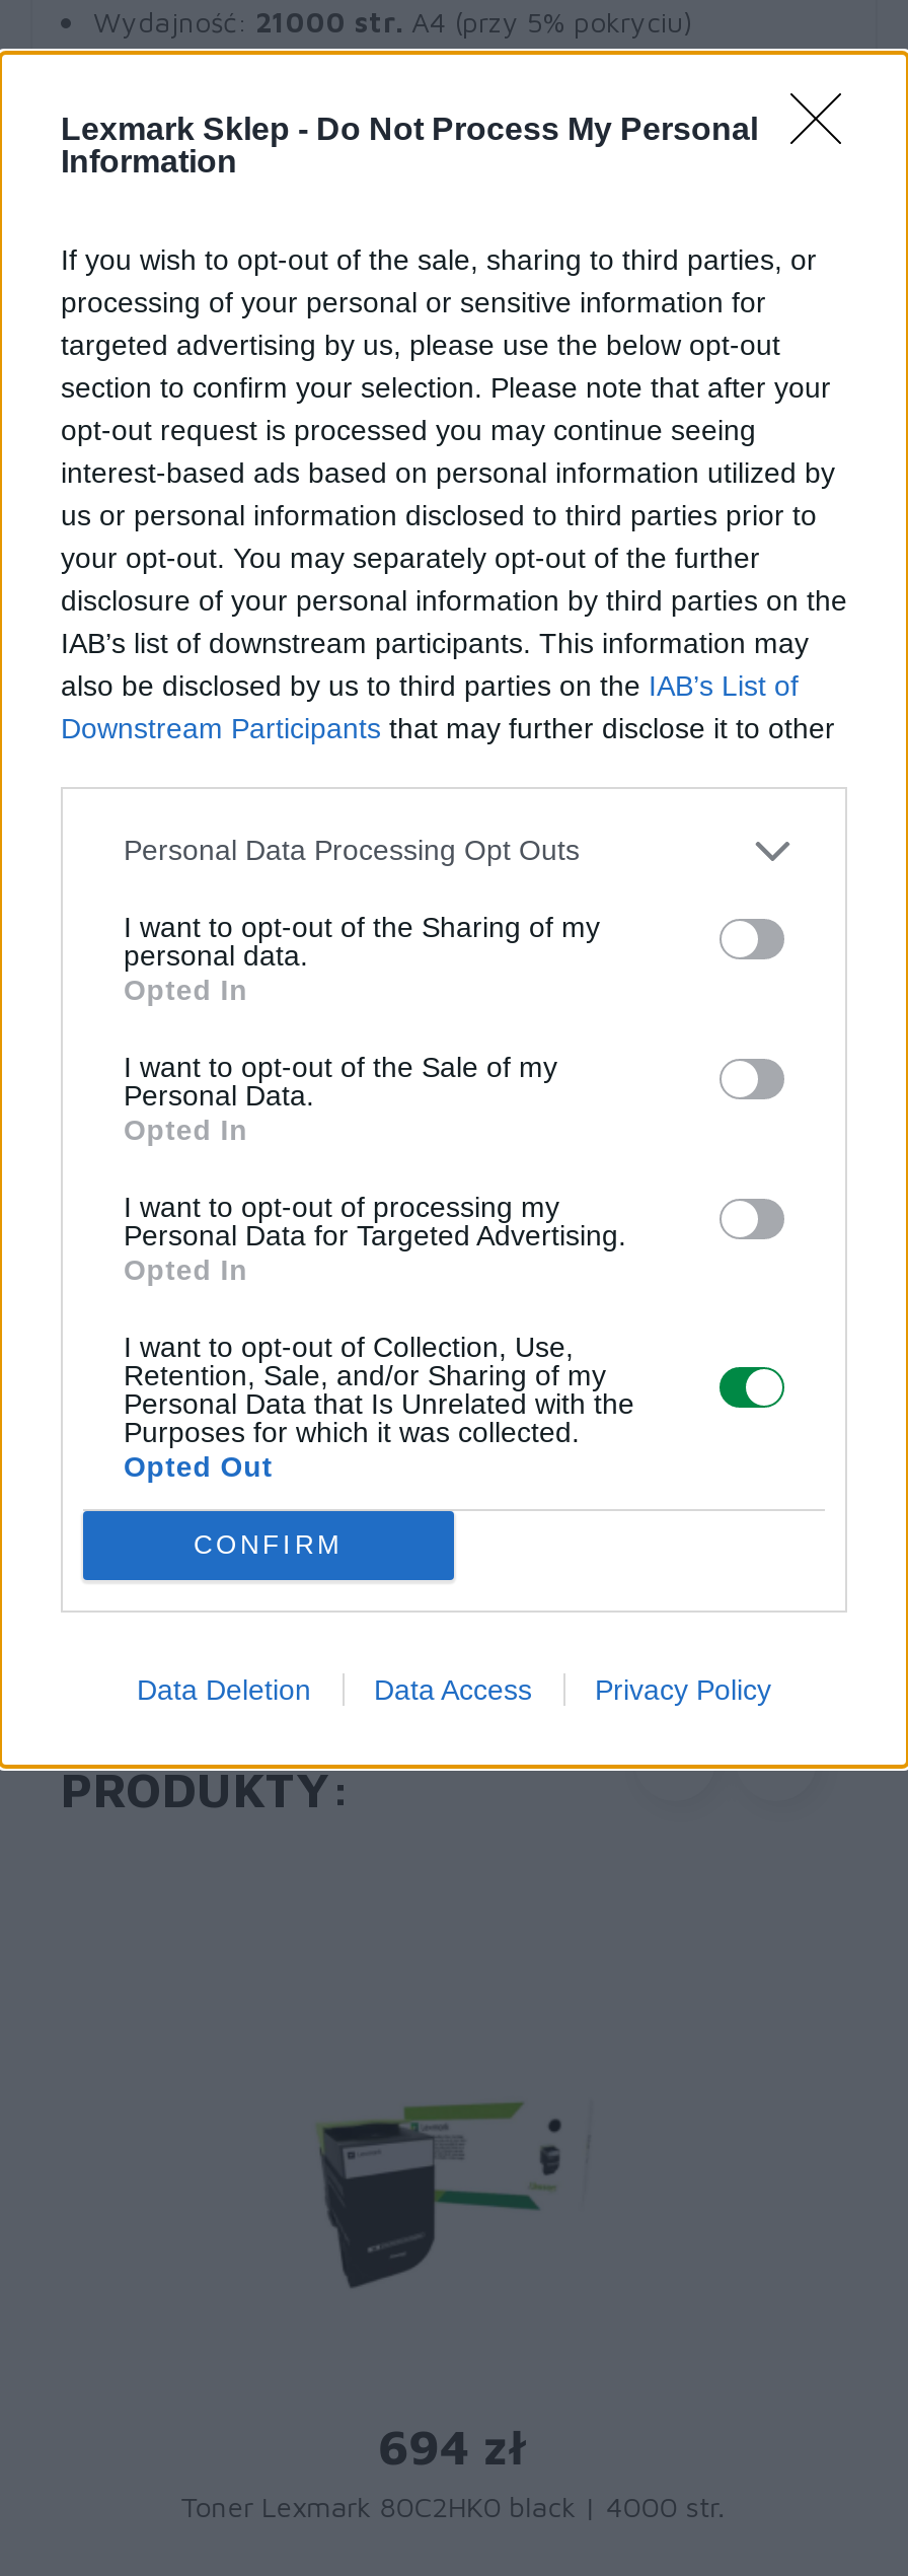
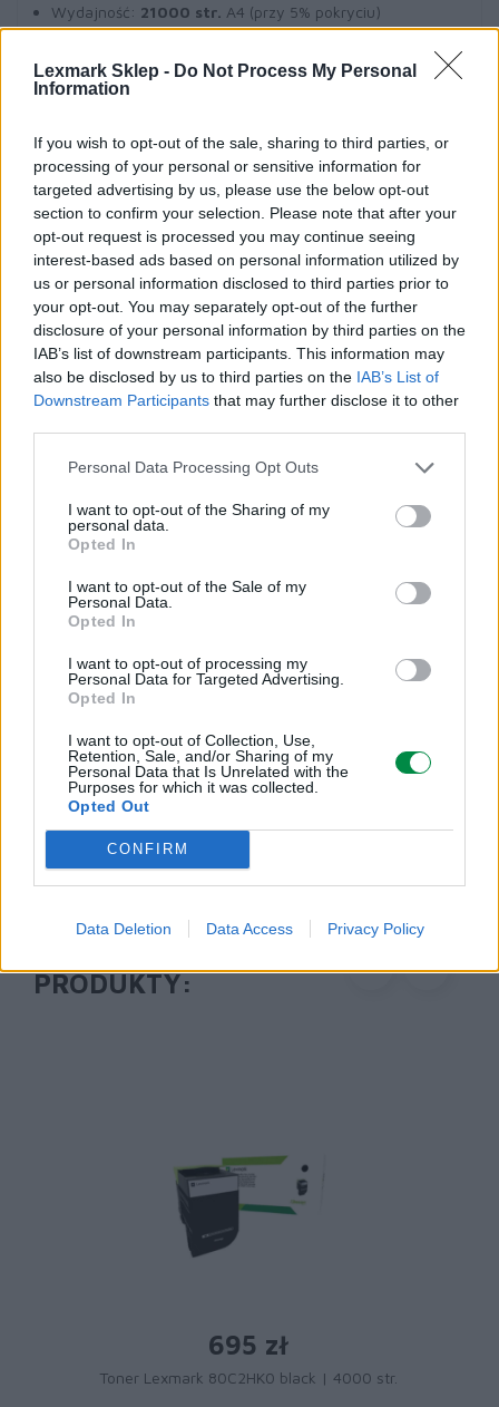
[378,2417,526,2474] 694 zł -> [209,1328,289,1360] 695 zł

